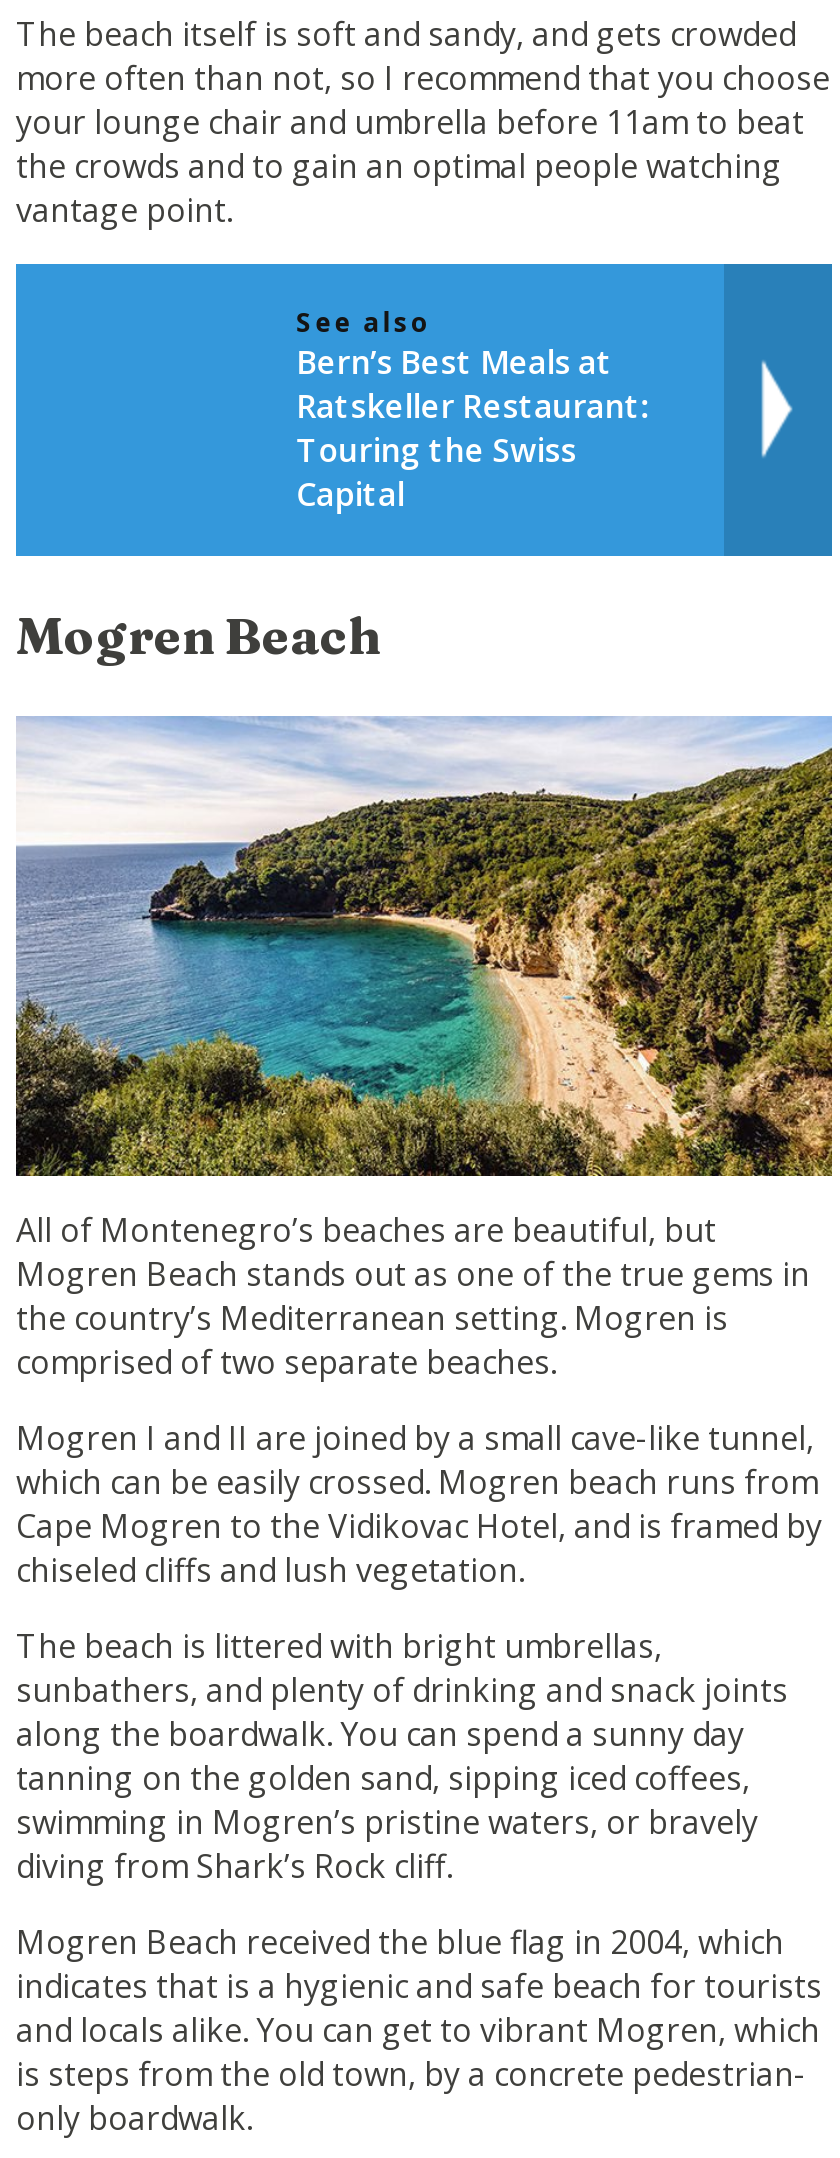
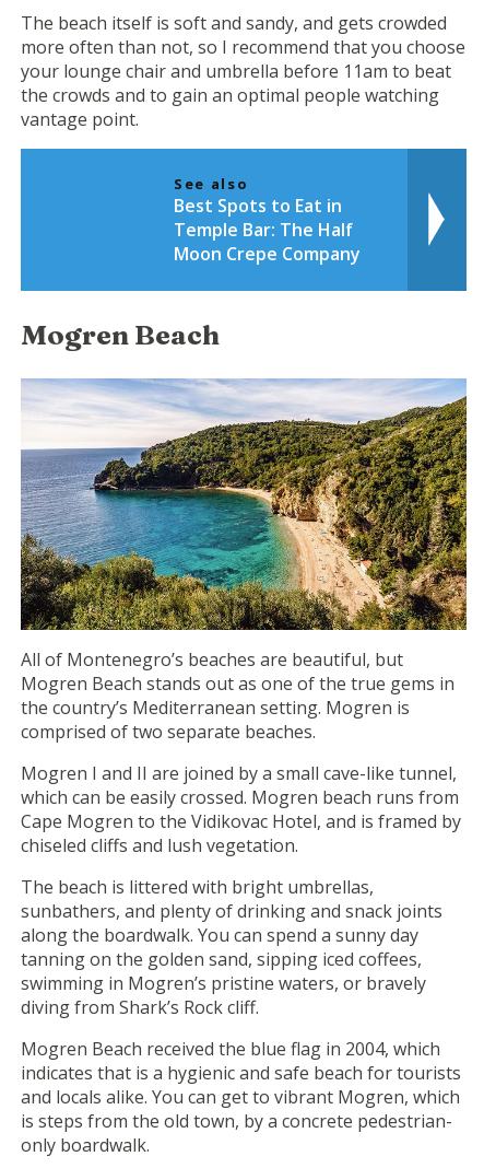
[296,340,648,516] Bern’s Best Meals at | Ratskeller Restaurant: | Touring the Swiss | Capital -> [174,194,361,266] Best Spots to Eat in | Temple Bar: The Half | Moon Crepe Company

